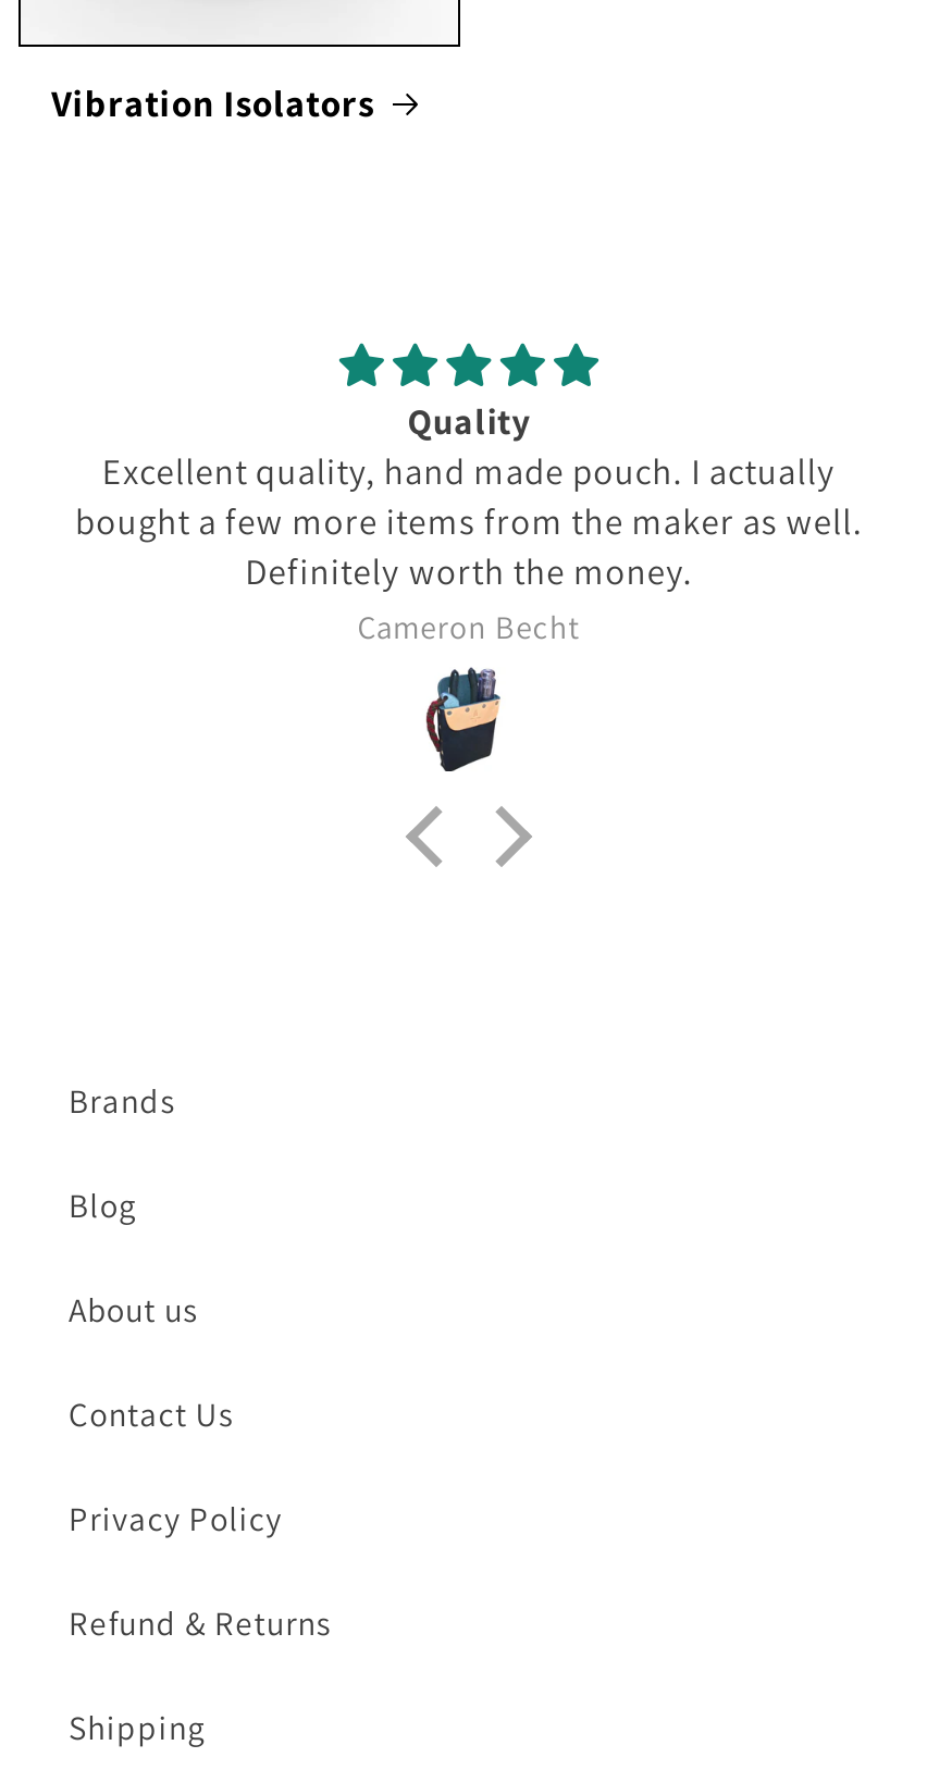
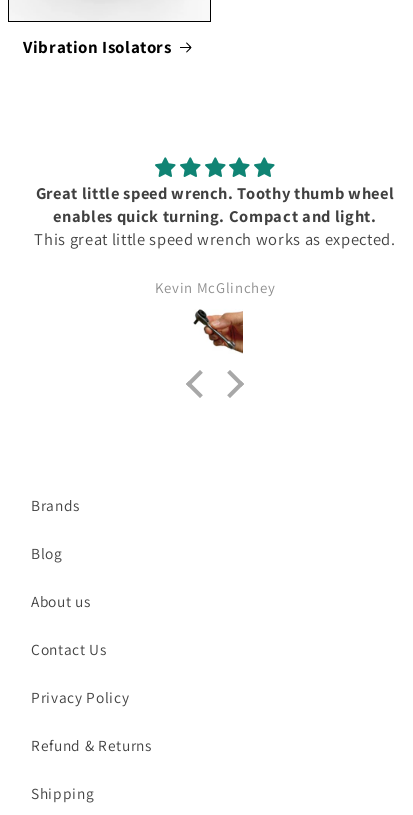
[75,396,863,646] Quality | Excellent quality, hand made pouch. I actually | bought a few more items from the maker as well. | Definitely worth the money. | Cameron Becht -> [34,182,396,297] Great little speed wrench. Toothy thumb wheel | enables quick turning. Compact and light. | This great little speed wrench works as expected. | Kevin McGlinchey
[423,666,530,775] [image] -> [192,307,244,355] [image]

